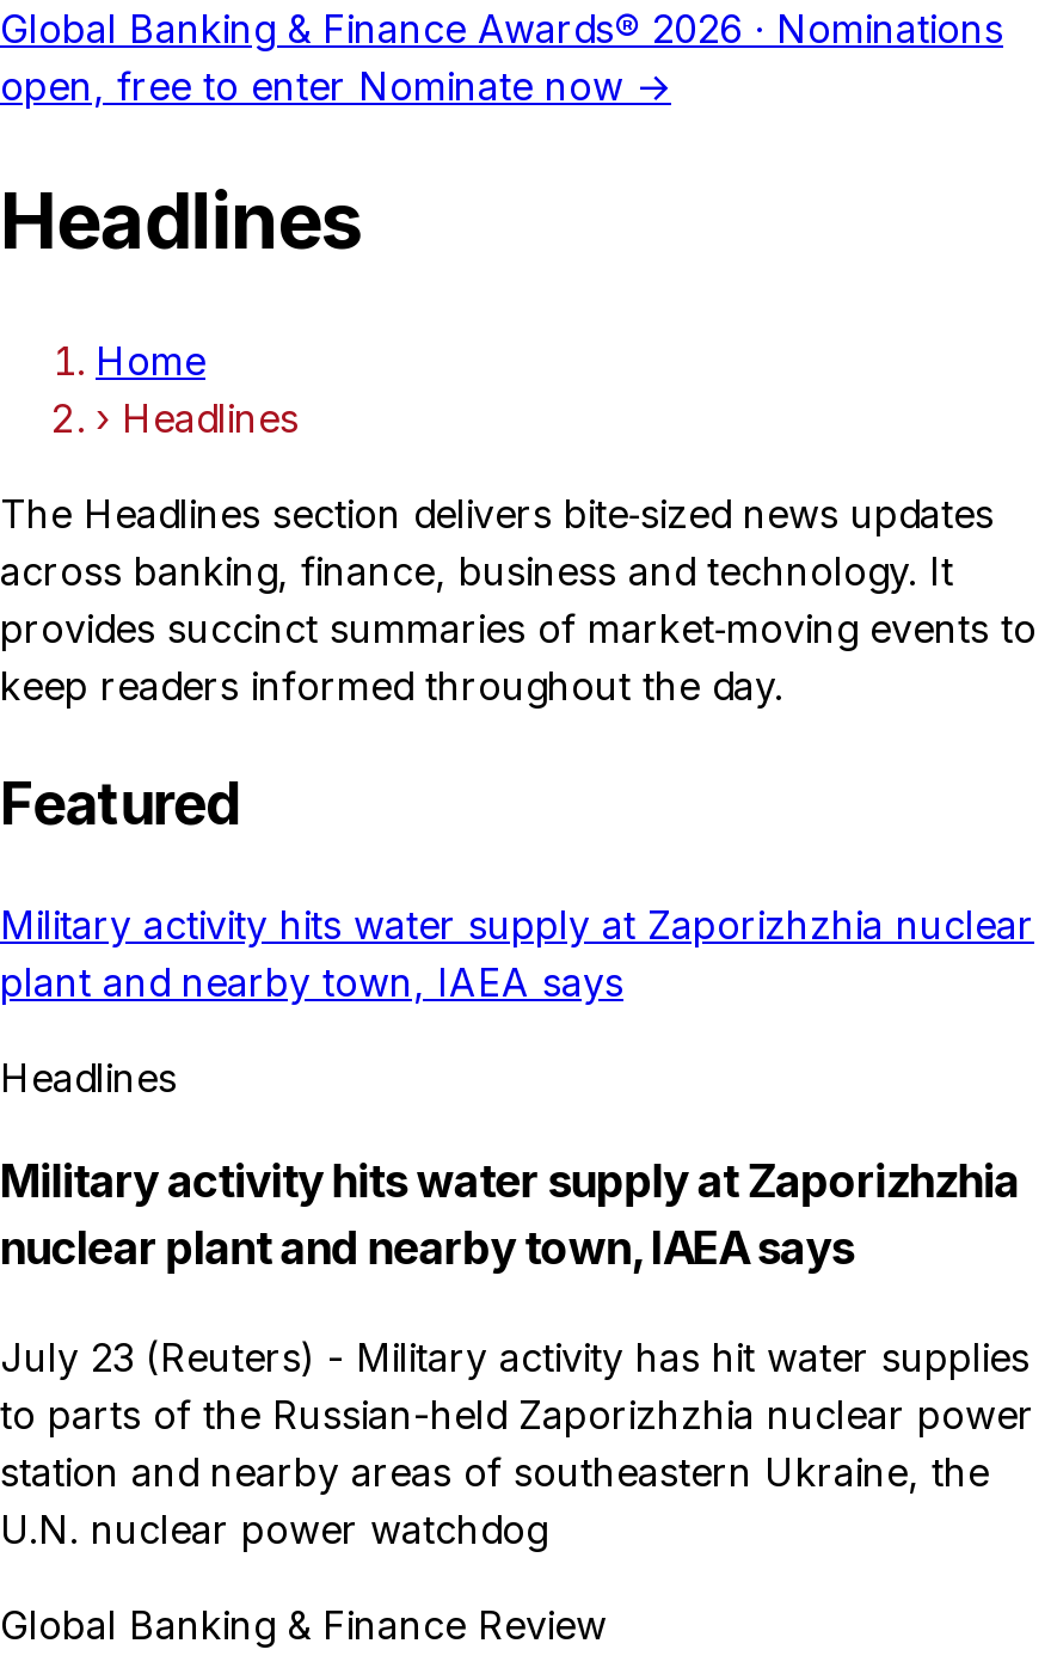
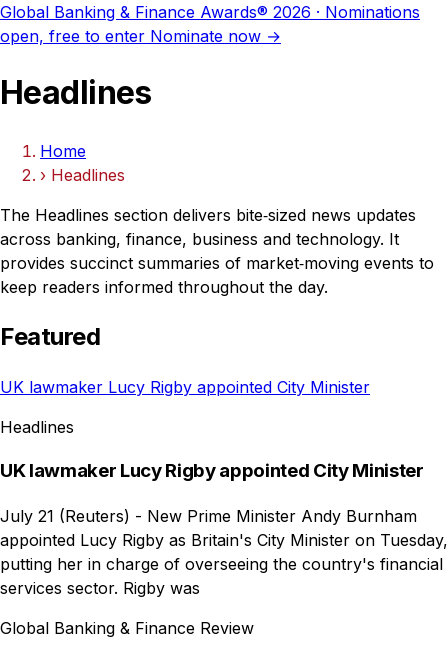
[0,900,1034,1005] Military activity hits water supply at Zaporizhzhia nuclear | plant and nearby town, IAEA says -> [0,377,370,397] UK lawmaker Lucy Rigby appointed City Minister
[0,1155,1019,1277] Military activity hits water supply at Zaporizhzhia | nuclear plant and nearby town, IAEA says -> [0,459,423,482] UK lawmaker Lucy Rigby appointed City Minister
[0,1334,1034,1554] July 23 (Reuters) - Military activity has hit water supplies | to parts of the Russian-held Zaporizhzhia nuclear power | station and nearby areas of southeastern Ukraine, the | U.N. nuclear power watchdog -> [0,506,448,598] July 21 (Reuters) - New Prime Minister Andy Burnham | appointed Lucy Rigby as Britain's City Minister on Tuesday, | putting her in charge of overseeing the country's financial | services sector. Rigby was

